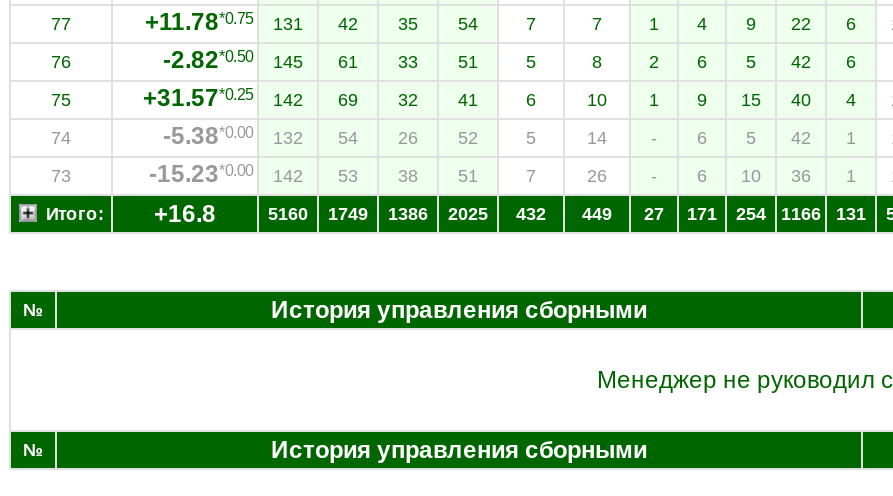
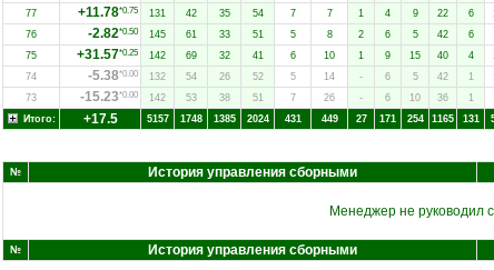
[154,200,216,228] +16.8 -> [83,111,117,127] +17.5
[268,204,308,224] 5160 -> [146,113,169,124] 5157
[328,204,368,224] 1749 -> [180,113,202,124] 1748
[388,204,428,224] 1386 -> [213,113,235,124] 1385
[448,204,488,224] 2025 -> [246,113,269,124] 2024
[516,204,546,224] 432 -> [284,113,301,124] 431
[781,204,821,224] 1166 -> [432,113,454,124] 1165

